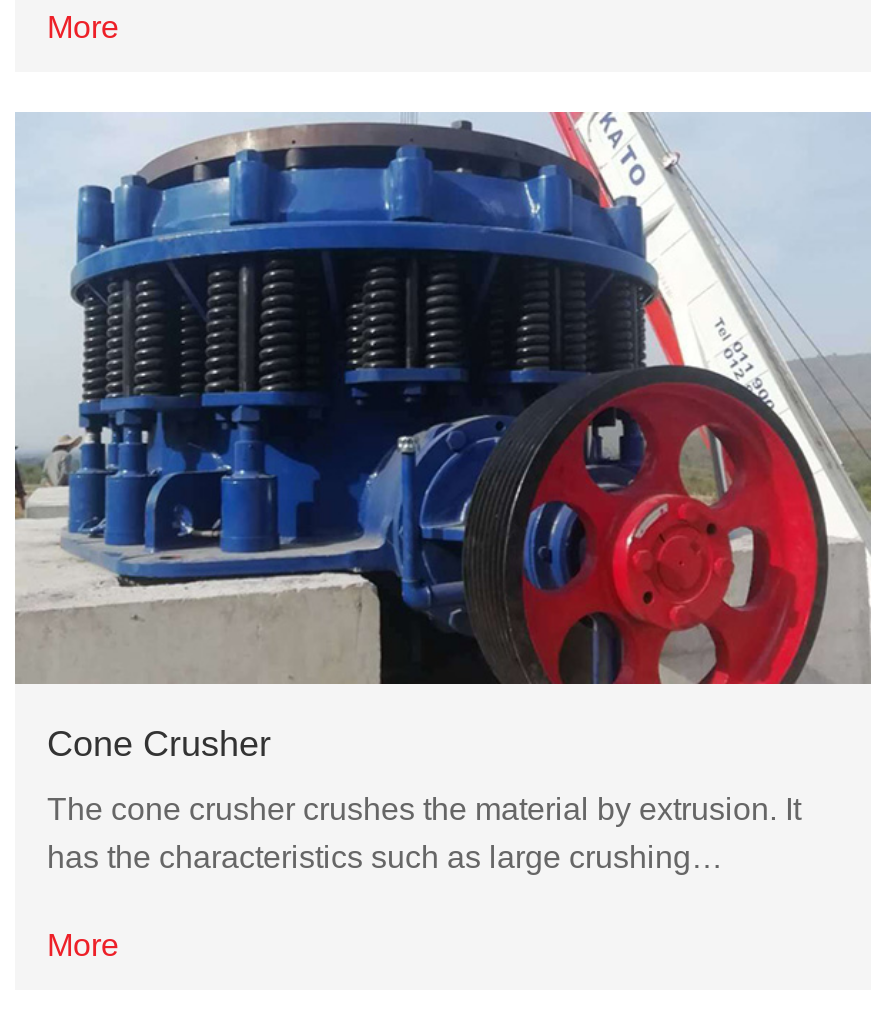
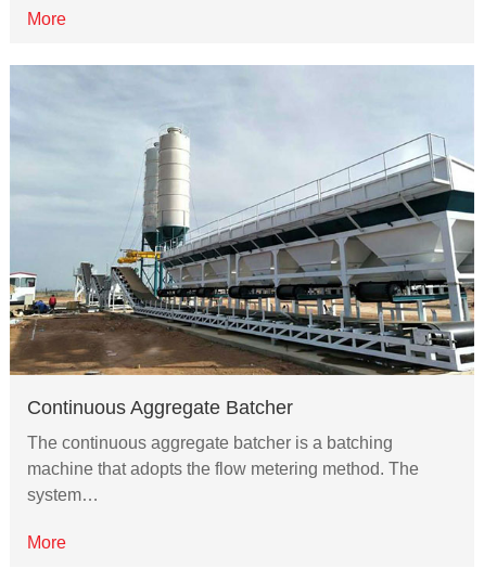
[15,112,871,763] [image] | Cone Crusher -> [10,66,474,418] [image] | Continuous Aggregate Batcher
[47,791,801,873] The cone crusher crushes the material by extrusion. It | has the characteristics such as large crushing… -> [27,433,419,504] The continuous aggregate batcher is a batching | machine that adopts the flow metering method. The | system…

